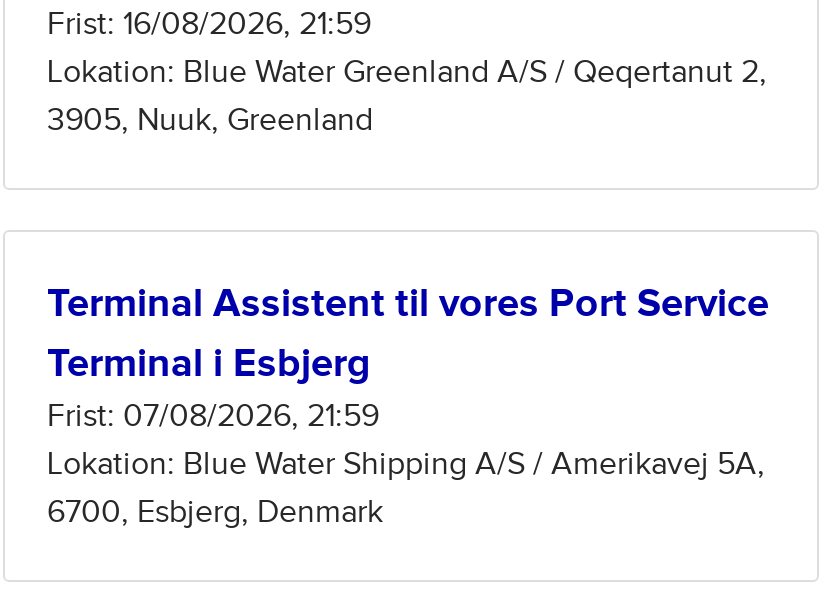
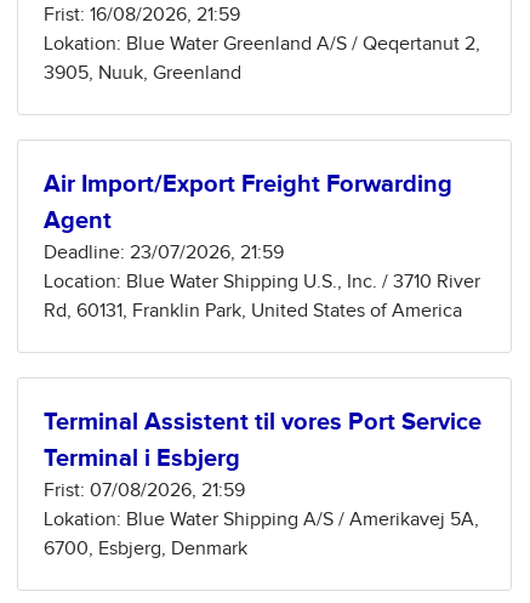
none -> [44,170,480,323] Air Import/Export Freight Forwarding | Agent | Deadline: 23/07/2026, 21:59 | Location: Blue Water Shipping U.S., Inc. / 3710 River | Rd, 60131, Franklin Park, United States of America

